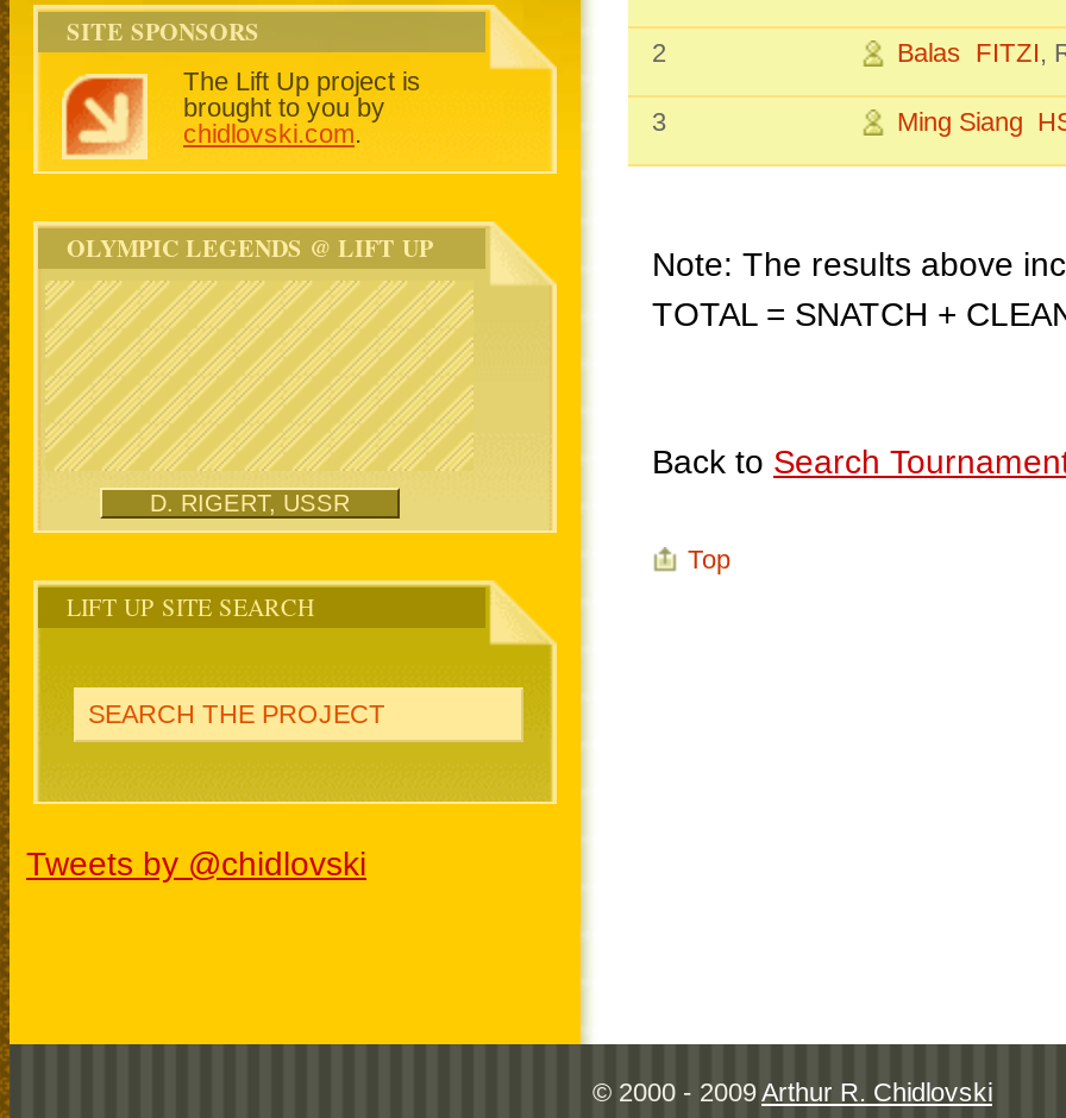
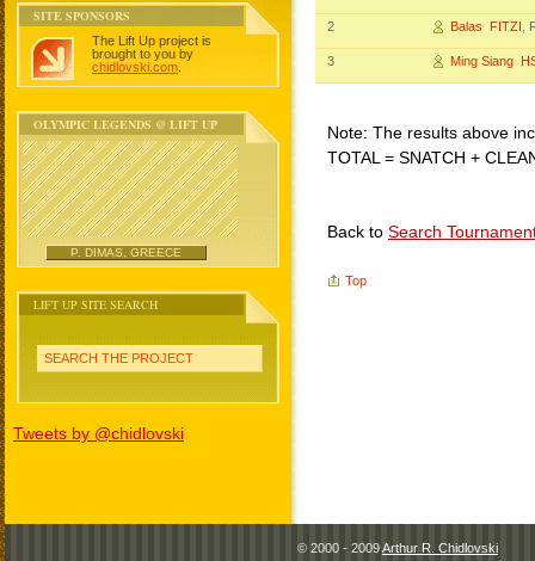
[150,489,350,515] D. RIGERT, USSR -> [70,245,181,258] P. DIMAS, GREECE

